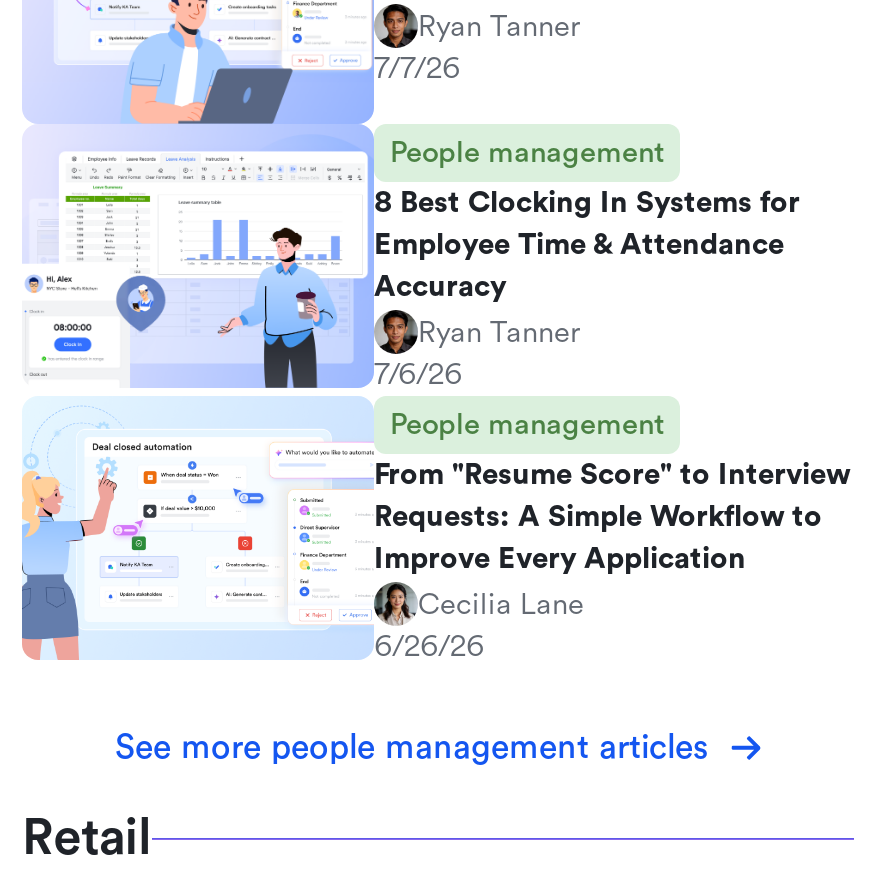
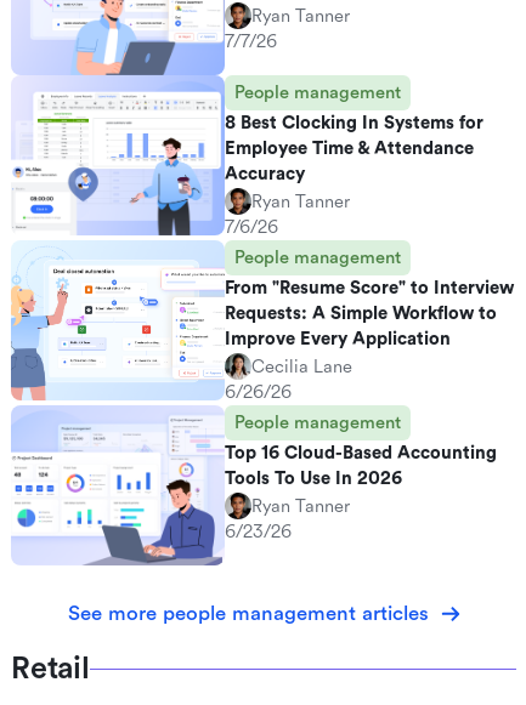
none -> [11,405,497,567] [image] | People management | Top 16 Cloud-Based Accounting | Tools To Use In 2026 | Ryan Tanner | 6/23/26

